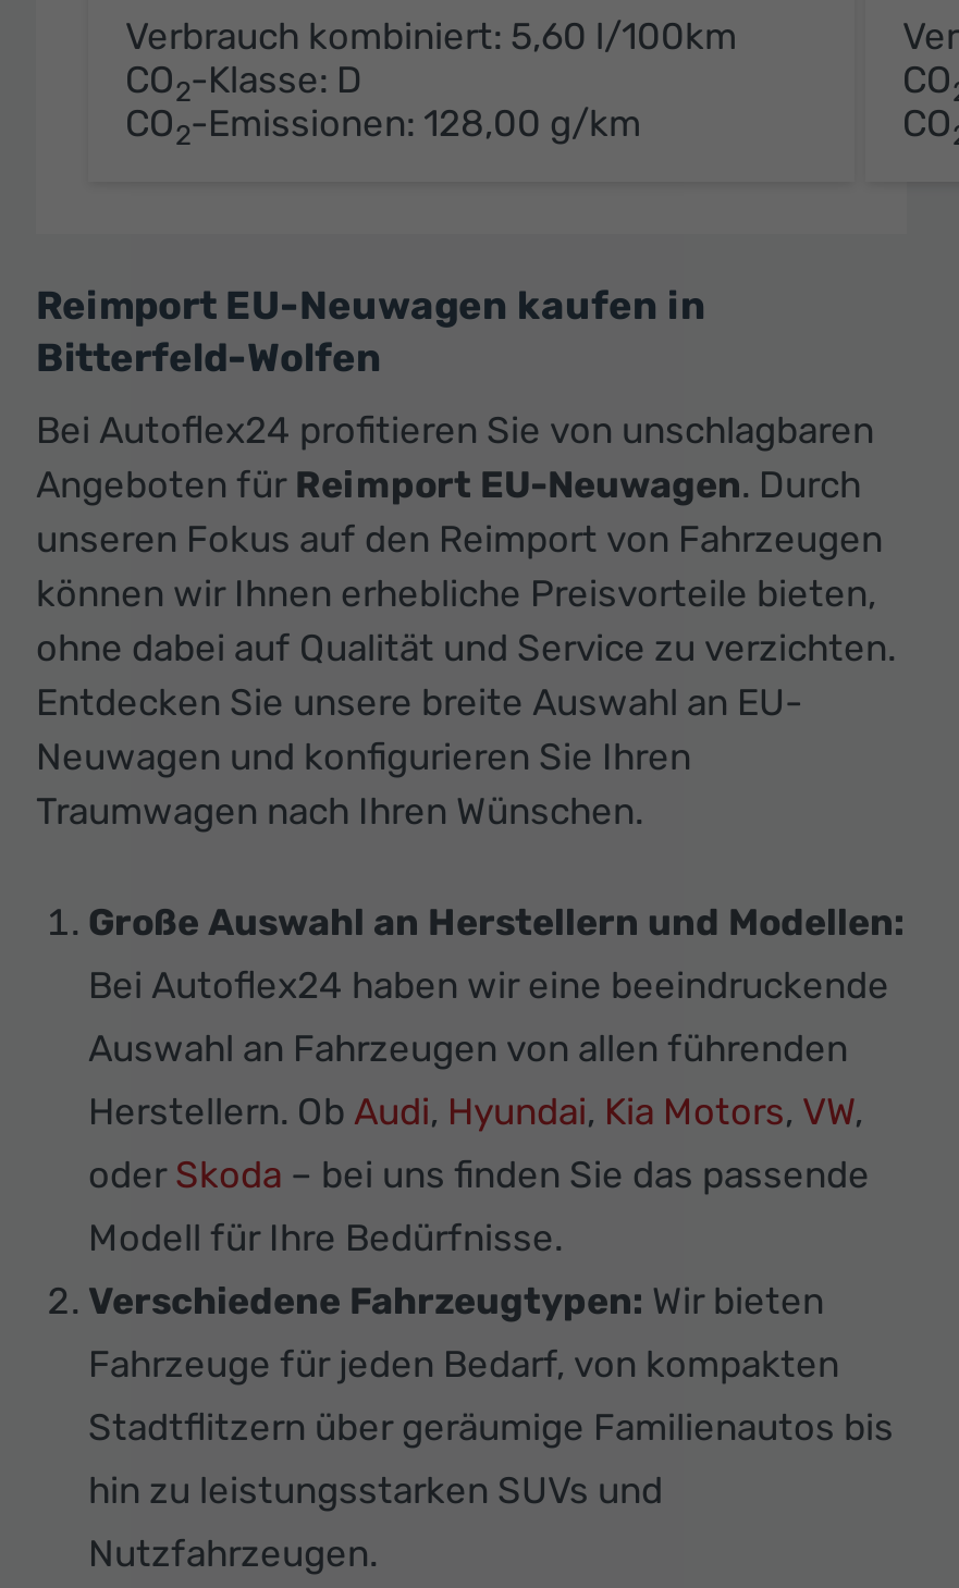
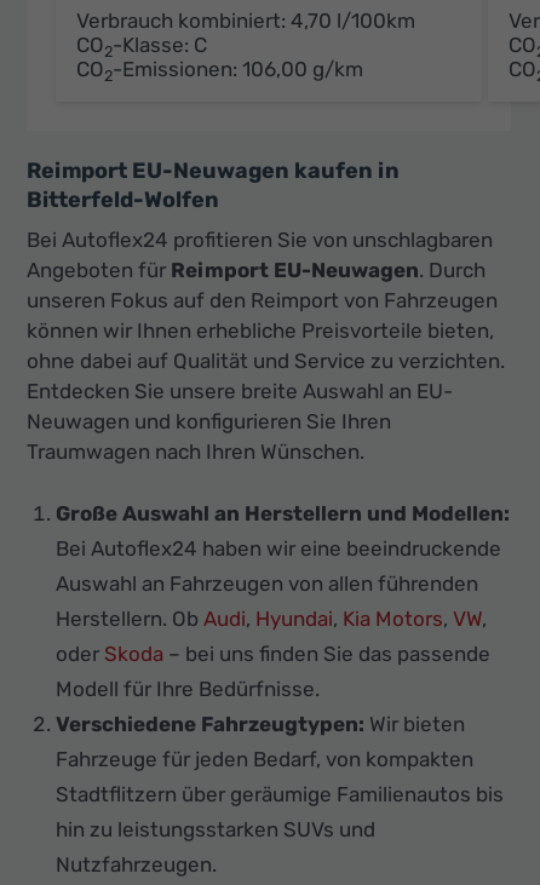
[125,15,737,150] Verbrauch kombiniert: 5,60 l/100km | CO2-Klasse: D | CO2-Emissionen: 128,00 g/km -> [76,9,415,84] Verbrauch kombiniert: 4,70 l/100km | CO2-Klasse: C | CO2-Emissionen: 106,00 g/km

